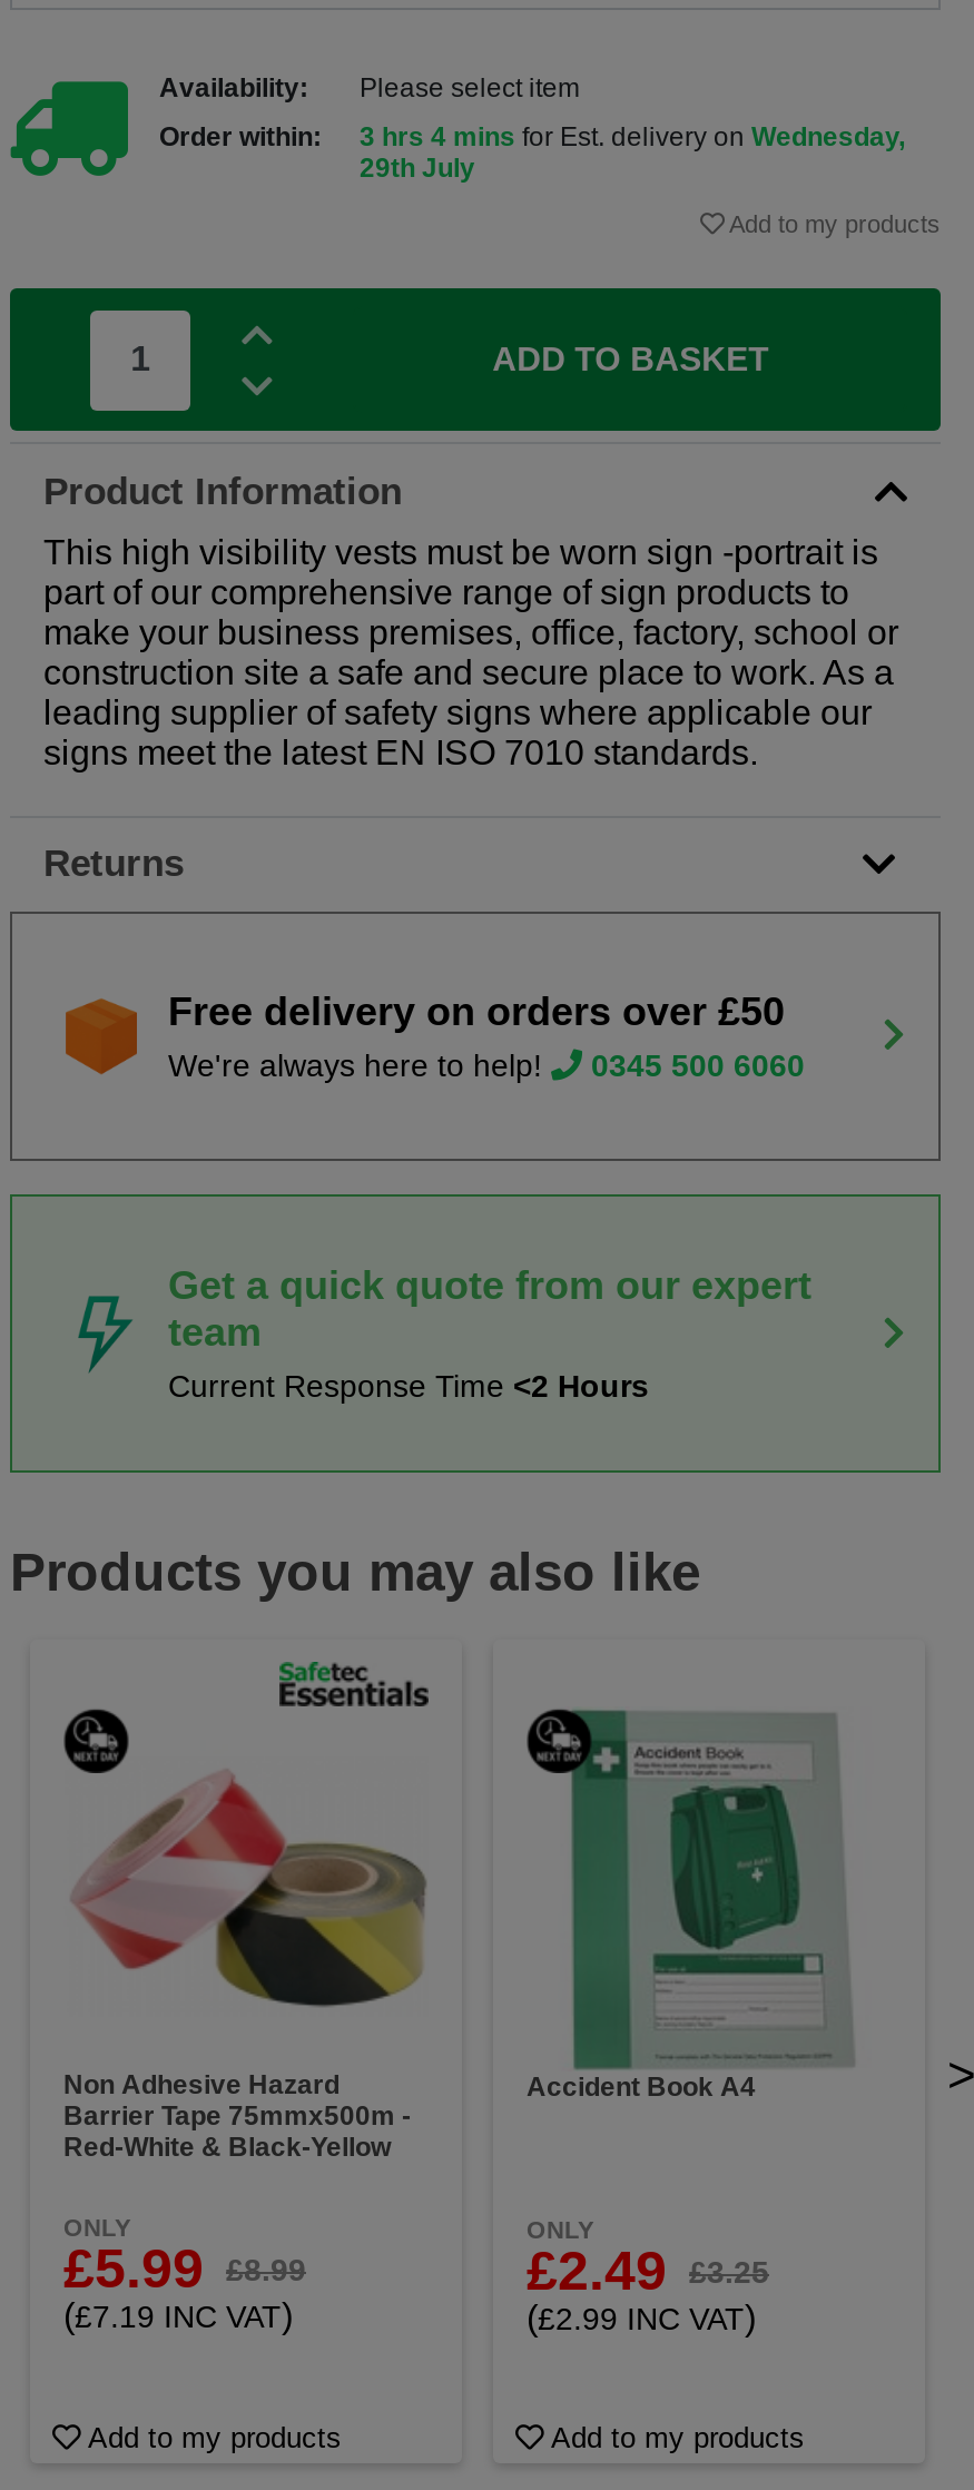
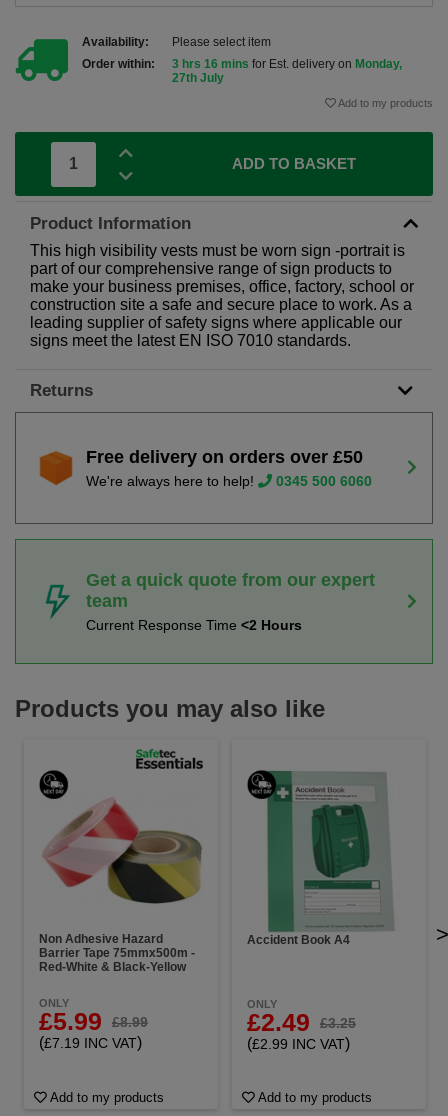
[360,122,905,153] 3 hrs 4 mins for Est. delivery on Wednesday, -> [172,57,402,71] 3 hrs 16 mins for Est. delivery on Monday,
[360,153,475,185] 29th July -> [172,71,224,85] 27th July

